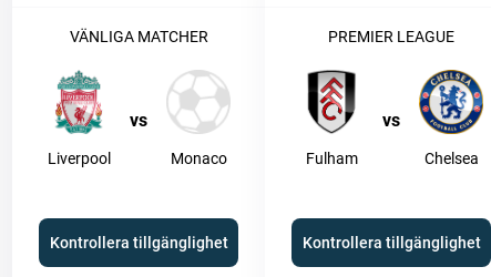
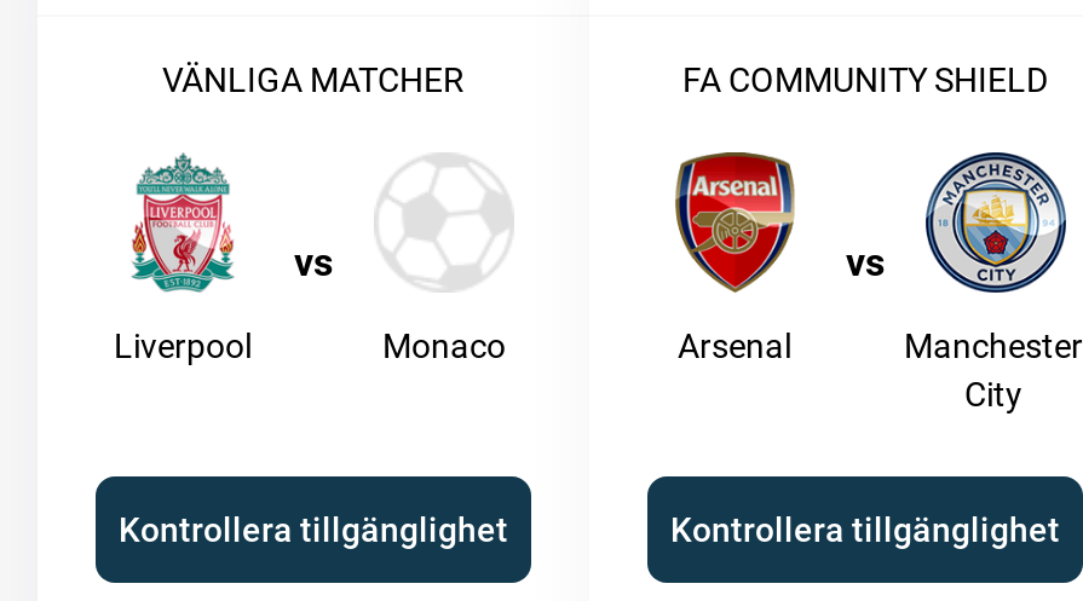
[328,28,454,45] PREMIER LEAGUE -> [682,60,1048,99] FA COMMUNITY SHIELD
[304,70,478,167] [image] | Fulham | Chelsea -> [672,150,1083,414] [image] | Arsenal | Manchester | City
[418,69,484,134] [image] -> [923,150,1068,293] [image]

